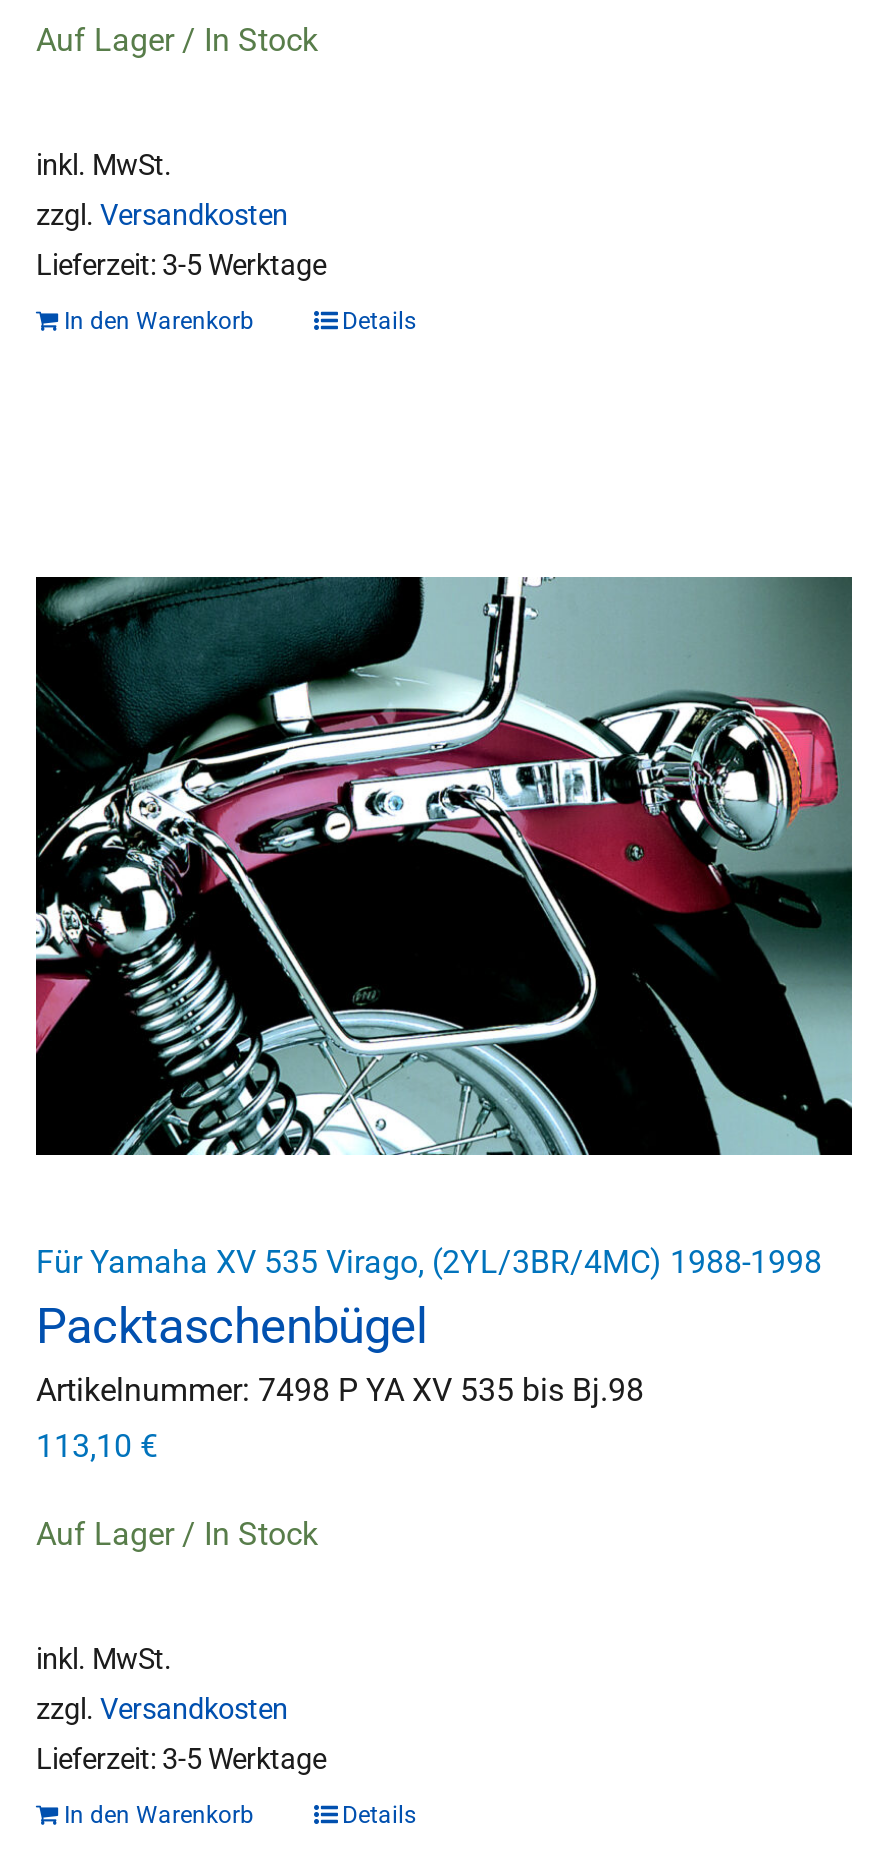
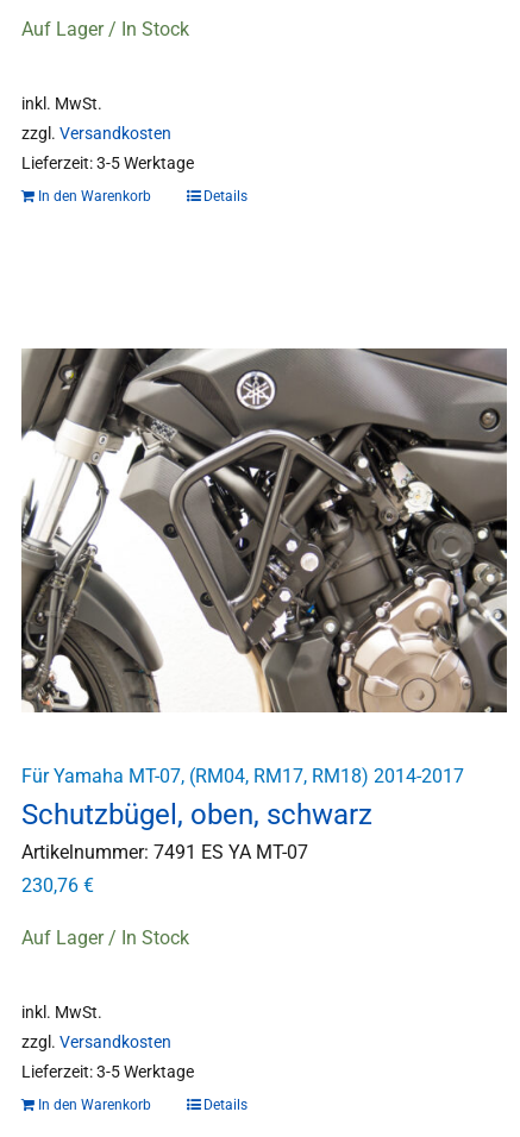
[34,575,854,1157] [image] -> [20,347,508,714] [image]
[36,1244,822,1410] Für Yamaha XV 535 Virago, (2YL/3BR/4MC) 1988-1998 | Packtaschenbügel | Artikelnummer: 7498 P YA XV 535 bis Bj.98 -> [21,764,464,863] Für Yamaha MT-07, (RM04, RM17, RM18) 2014-2017 | Schutzbügel, oben, schwarz | Artikelnummer: 7491 ES YA MT-07
[36,1428,158,1466] 113,10 € -> [21,874,94,896] 230,76 €

